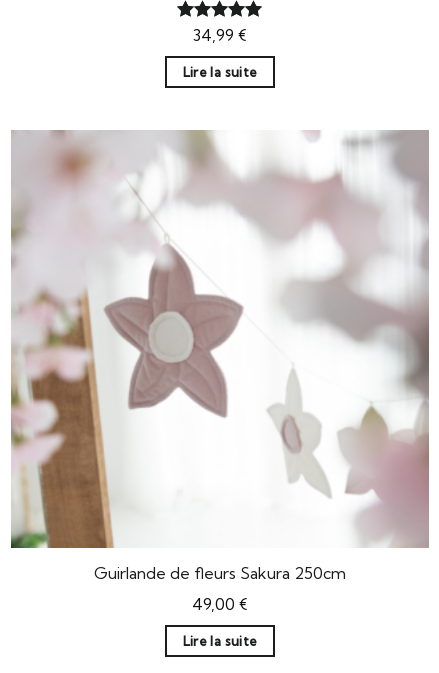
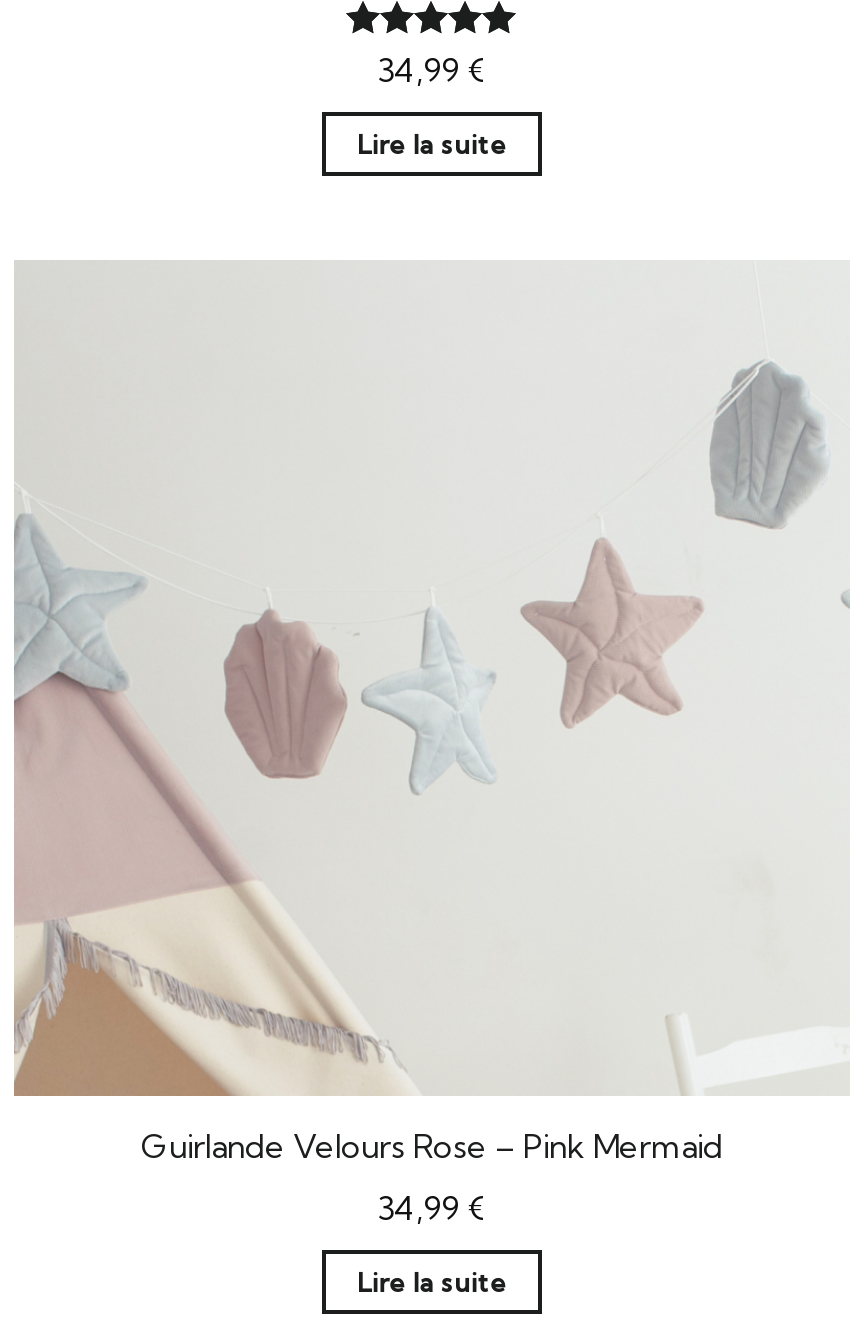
[10,130,430,583] [image] | Guirlande de fleurs Sakura 250cm -> [12,260,850,1166] [image] | Guirlande Velours Rose – Pink Mermaid
[192,594,248,614] 49,00 € -> [378,1188,486,1228] 34,99 €

